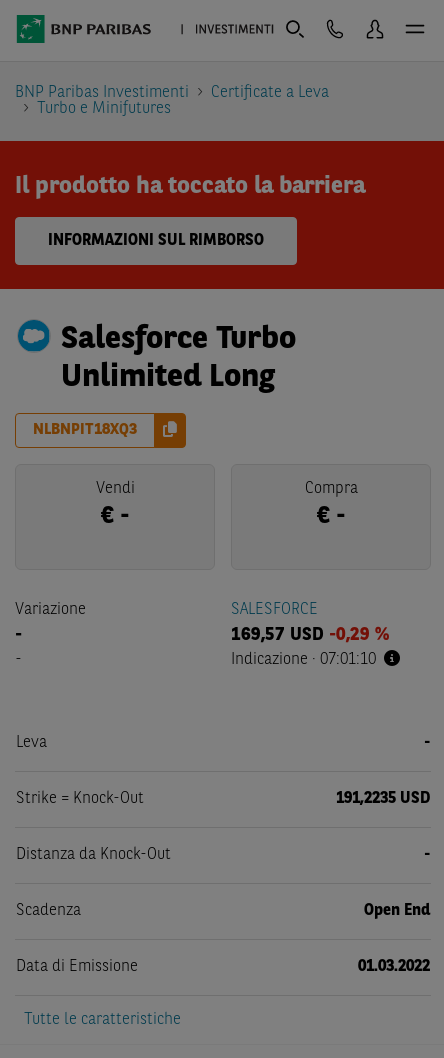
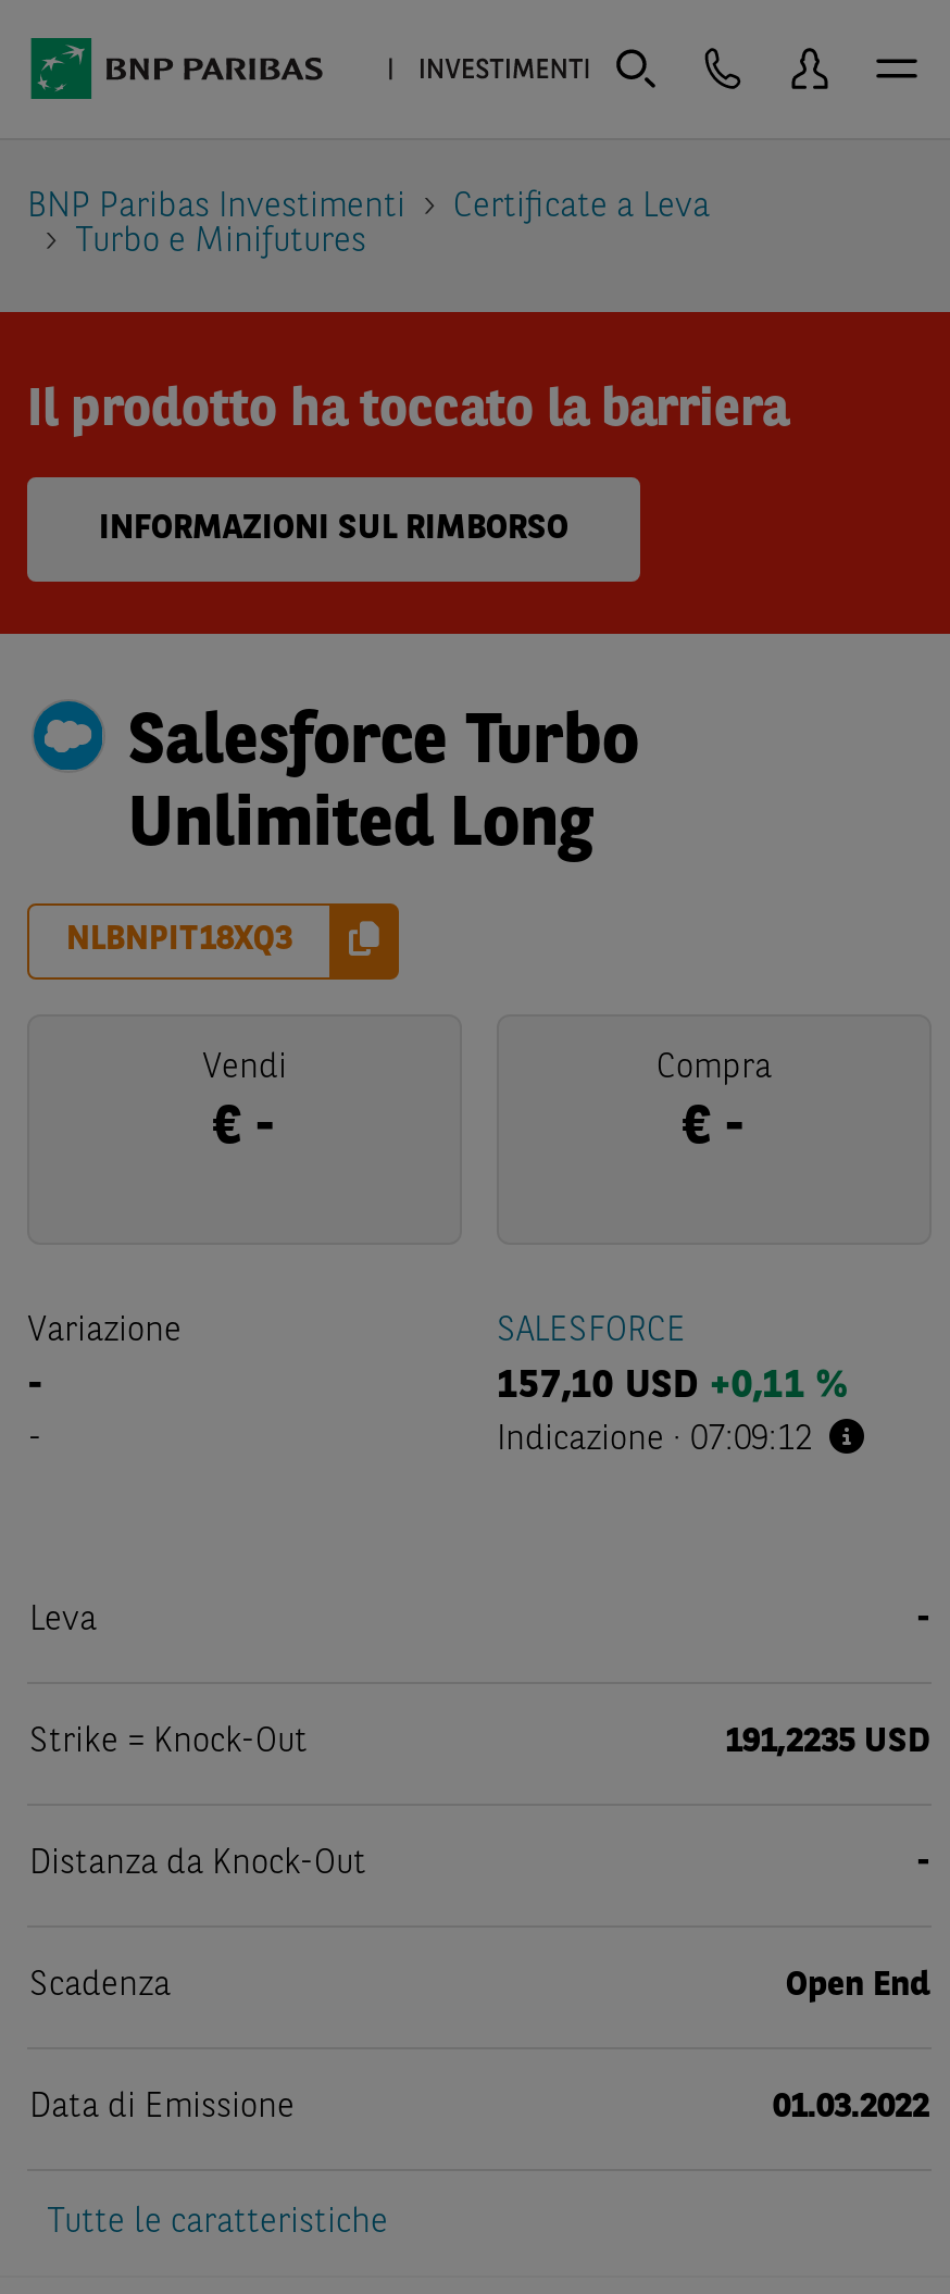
[231,626,389,644] 169,57 USD -0,29 % -> [497,1367,847,1406] 157,10 USD +0,11 %
[231,652,376,668] Indicazione · 07:01:10 -> [497,1423,812,1458] Indicazione · 07:09:12

